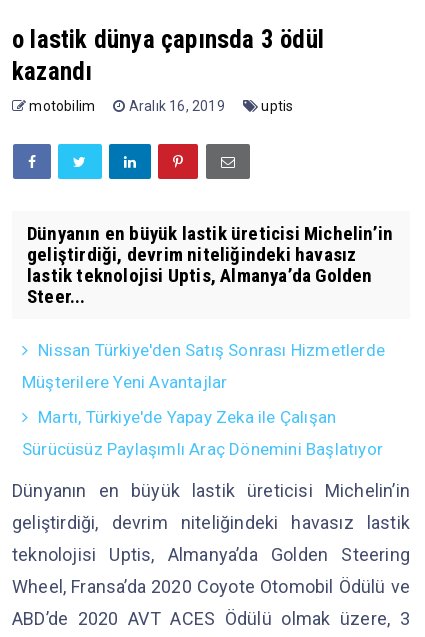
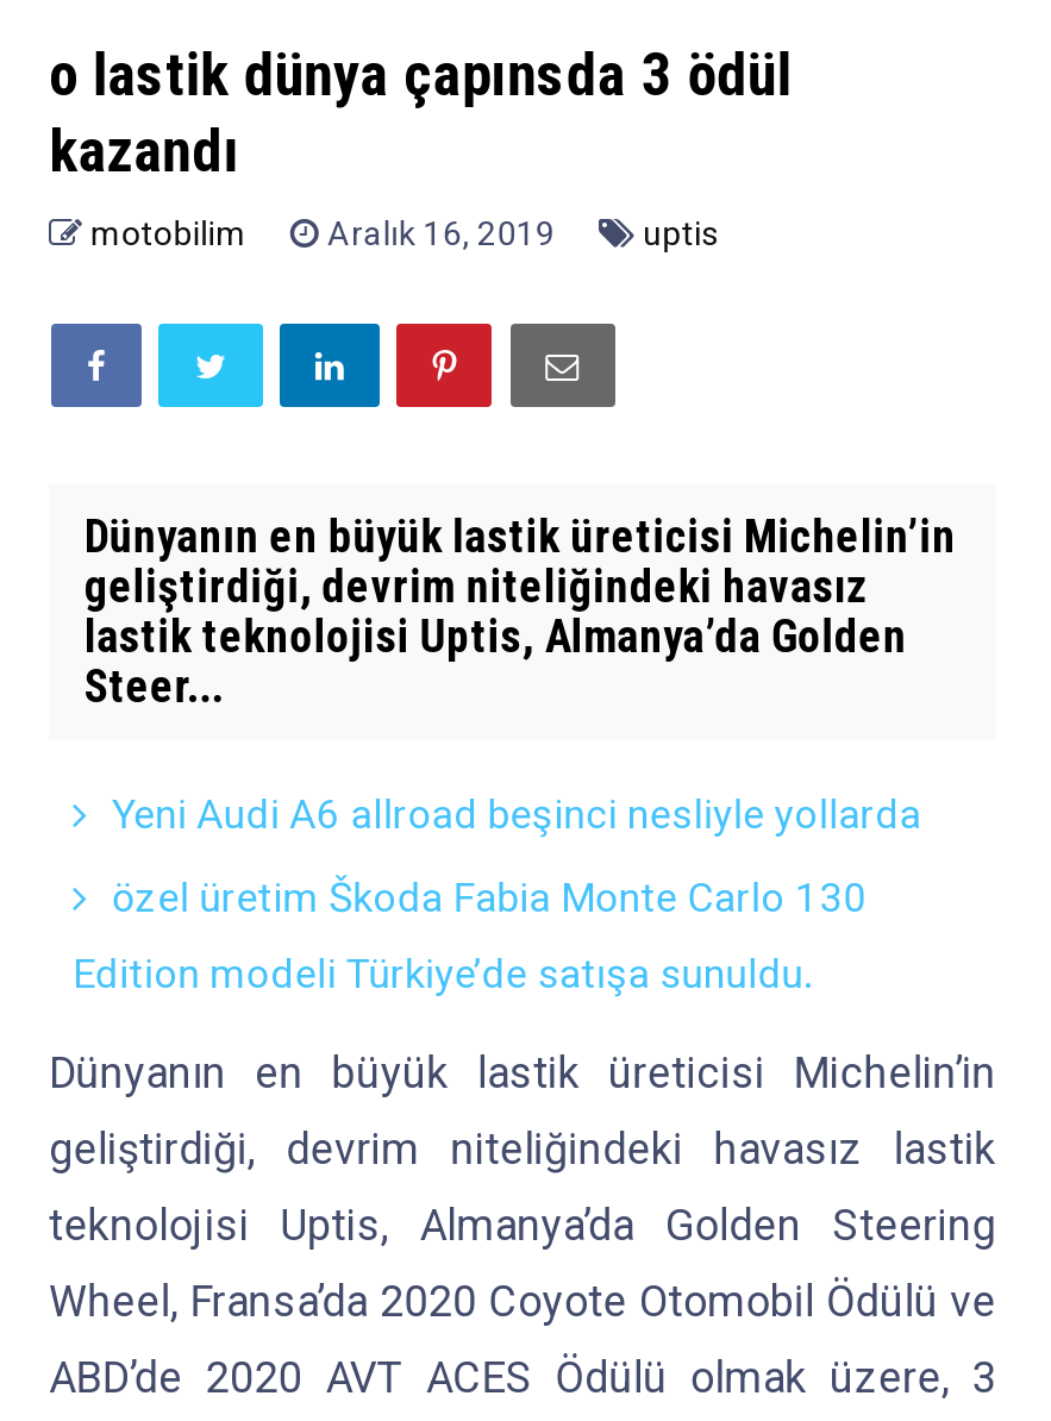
[22,340,385,459] Nissan Türkiye'den Satış Sonrası Hizmetlerde | Müşterilere Yeni Avantajlar | Martı, Türkiye'de Yapay Zeka ile Çalışan | Sürücüsüz Paylaşımlı Araç Dönemini Başlatıyor -> [73,789,921,996] Yeni Audi A6 allroad beşinci nesliyle yollarda | özel üretim Škoda Fabia Monte Carlo 130 | Edition modeli Türkiye’de satışa sunuldu.

